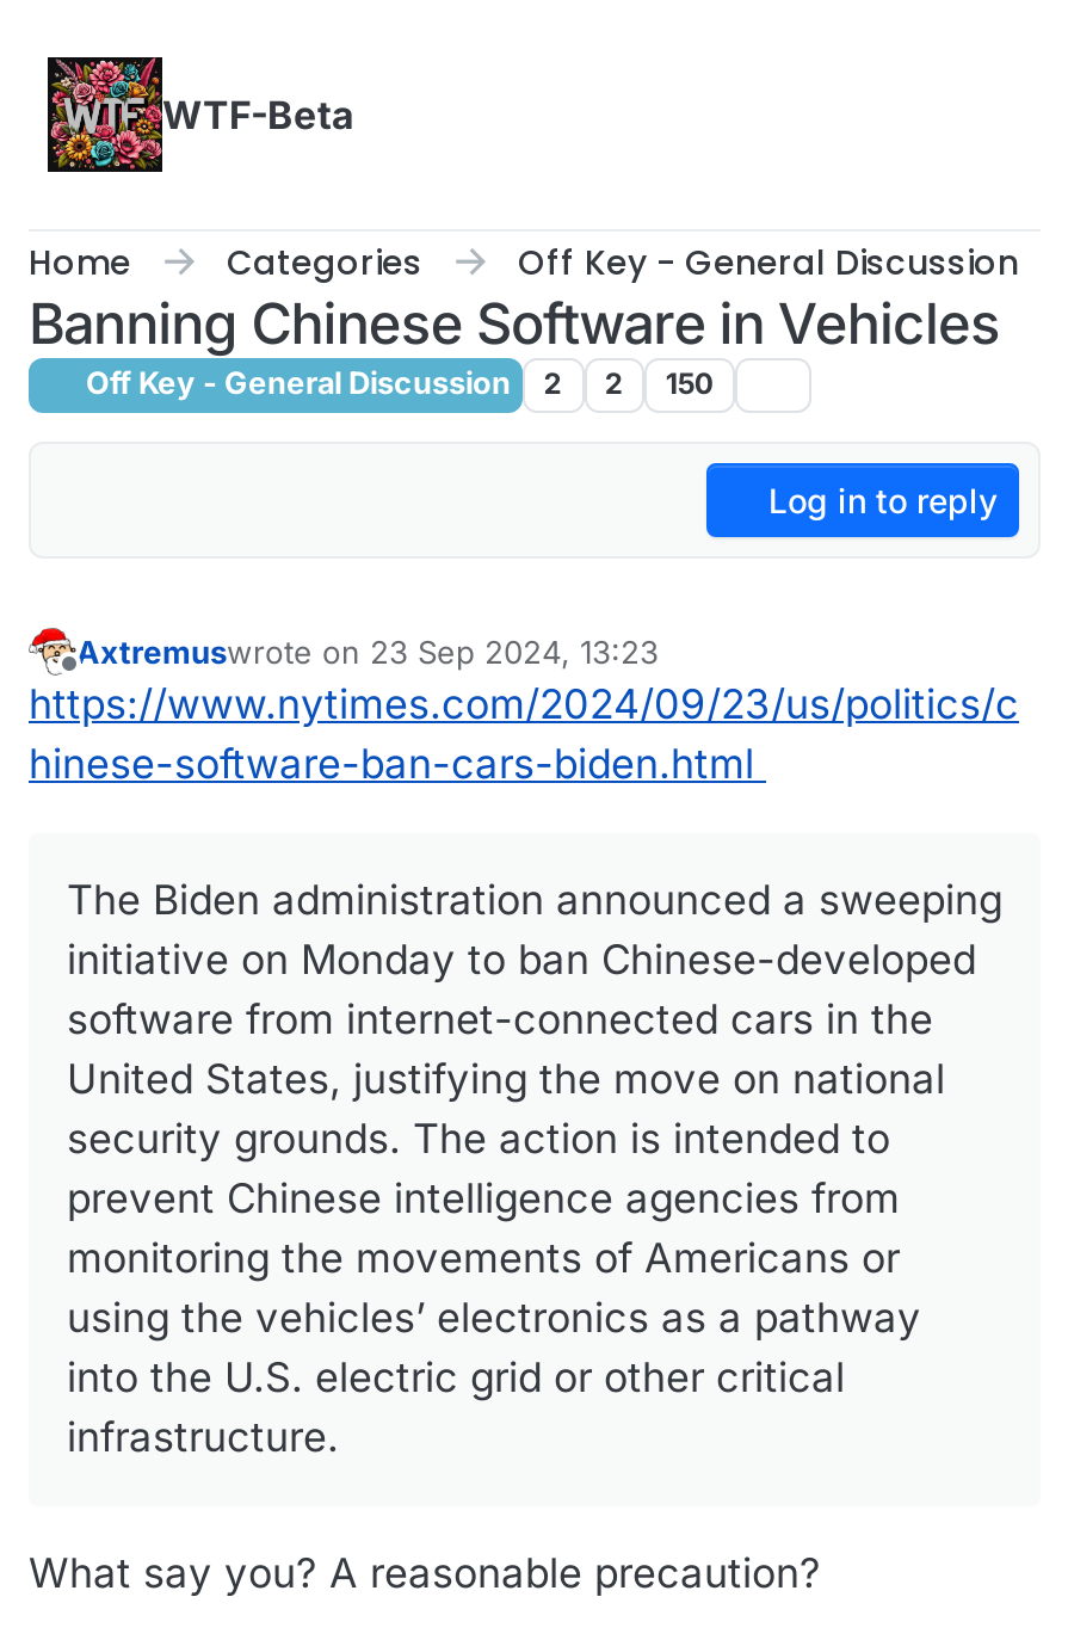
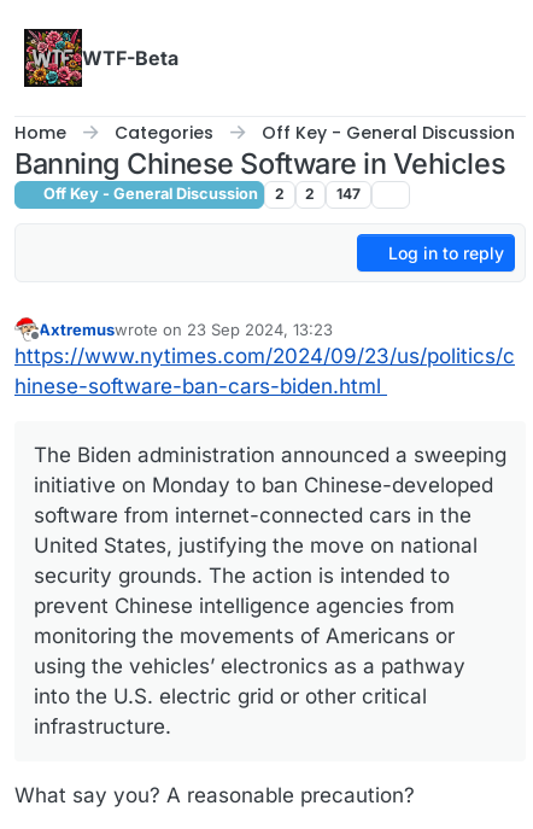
[79,366,713,402] Off Key - General Discussion 2 2 150 -> [40,185,360,203] Off Key - General Discussion 2 2 147

